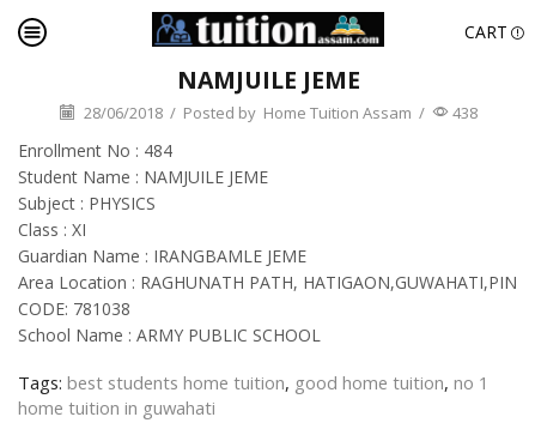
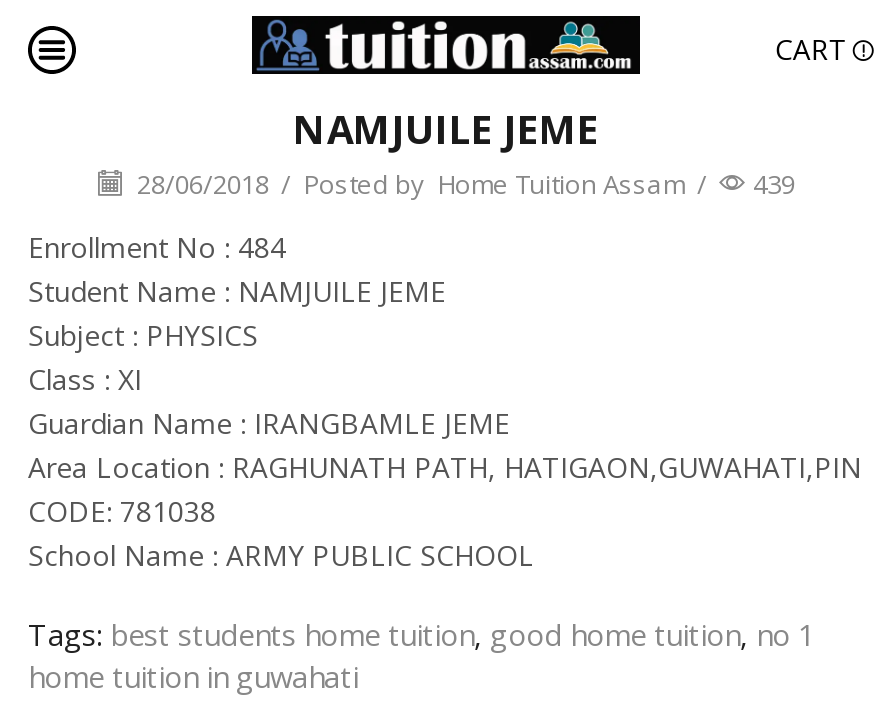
[80,102,477,123] 28/06/2018 / Posted by Home Tuition Assam / 438 -> [131,166,795,202] 28/06/2018 / Posted by Home Tuition Assam / 439

